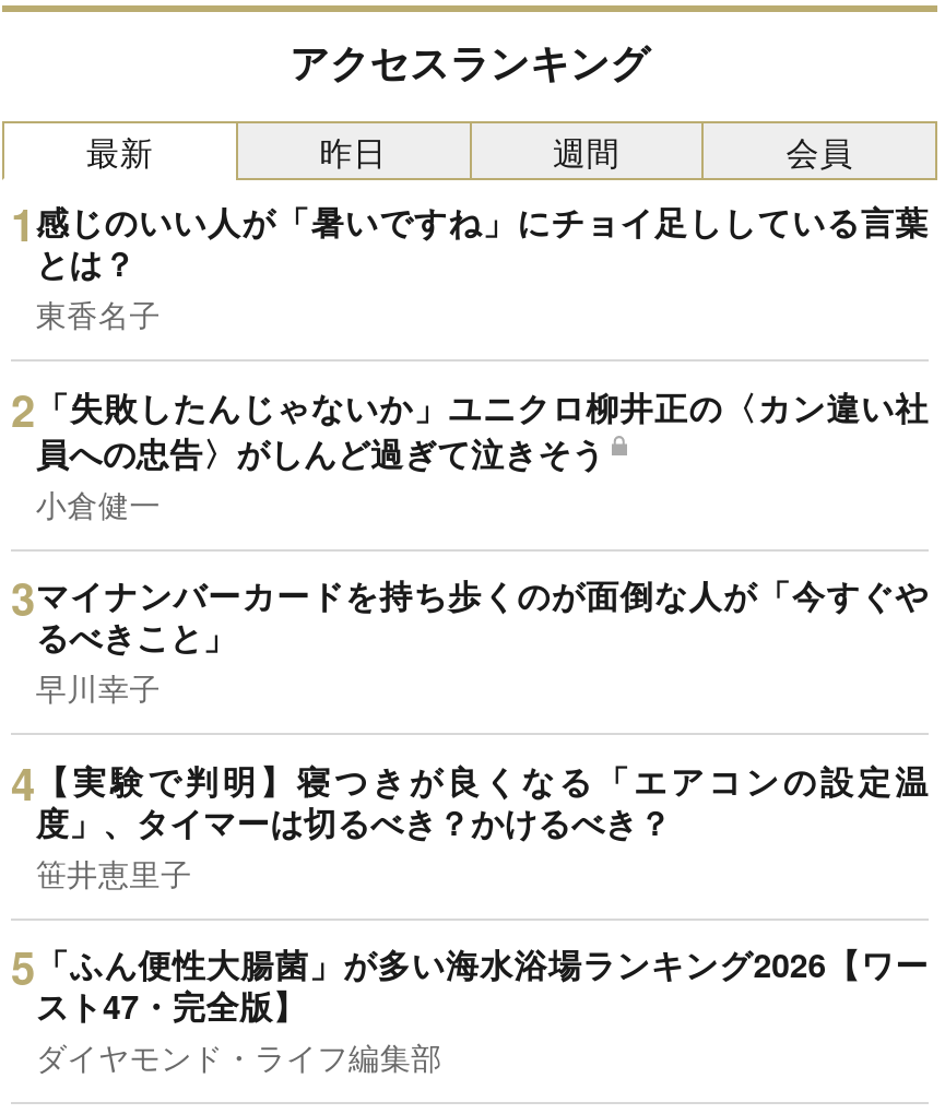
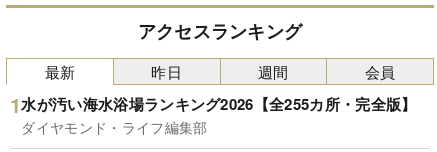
[36,199,929,1031] 感じのいい人が「暑いですね」にチョイ足ししている言葉 | とは？ | 東香名子 | 「失敗したんじゃないか」ユニクロ柳井正の〈カン違い社 | 員への忠告〉がしんど過ぎて泣きそう | 小倉健一 | マイナンバーカードを持ち歩くのが面倒な人が「今すぐや | るべきこと」 | 早川幸子 | 【実験で判明】寝つきが良くなる「エアコンの設定温 | 度」、タイマーは切るべき？かけるべき？ | 笹井恵里子 | 「ふん便性大腸菌」が多い海水浴場ランキング2026【ワー | スト47・完全版】 -> [21,93,417,115] 水が汚い海水浴場ランキング2026【全255カ所・完全版】

